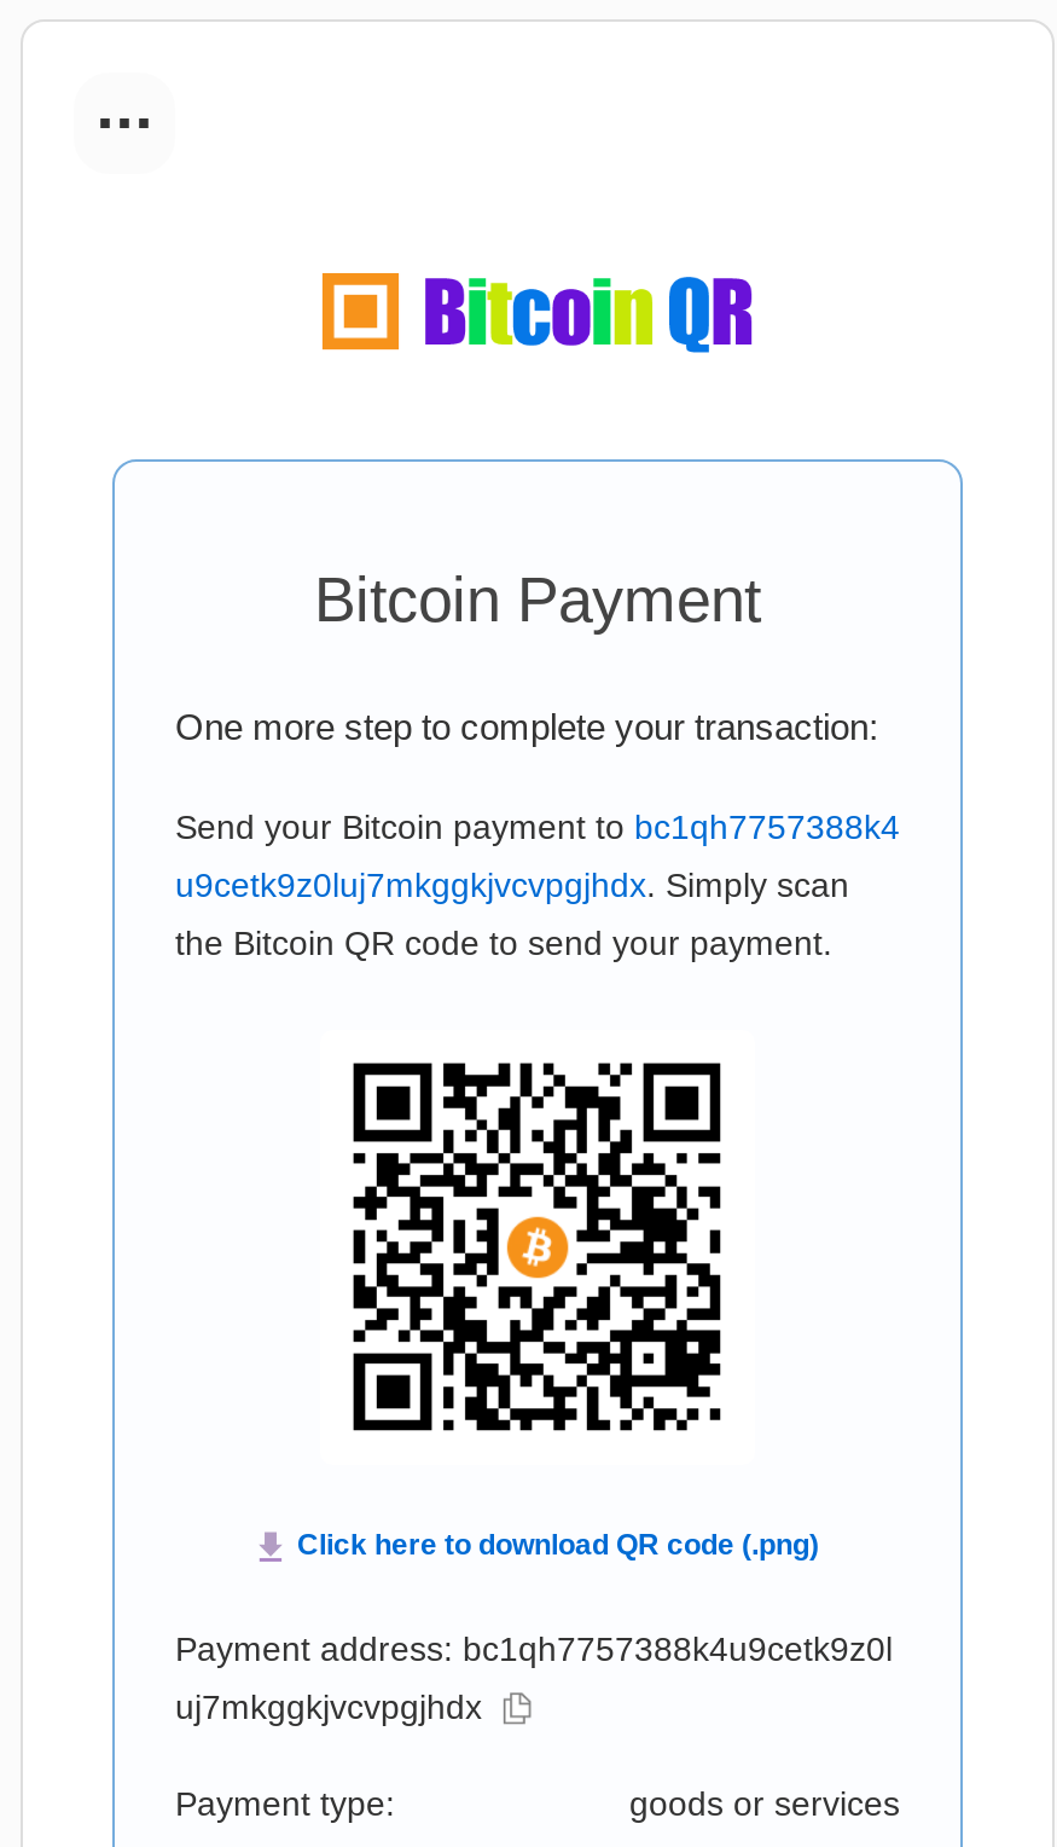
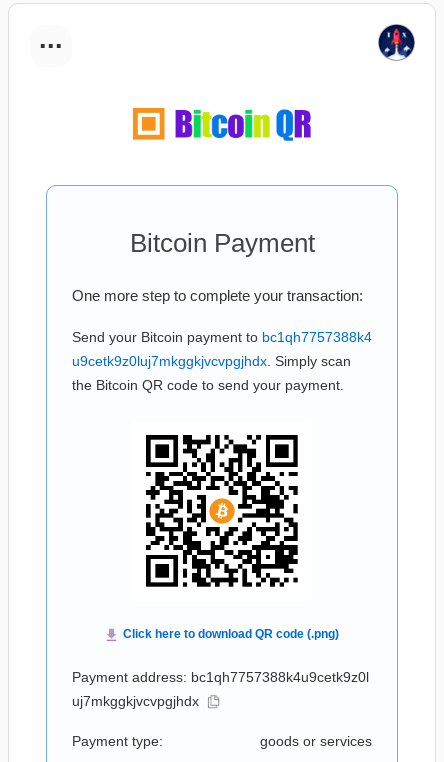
none -> [377,23,416,61] [image]

